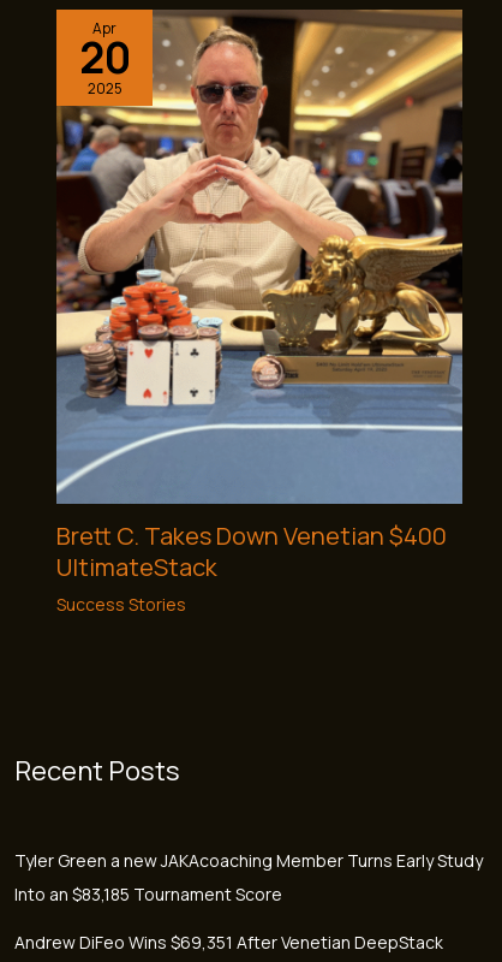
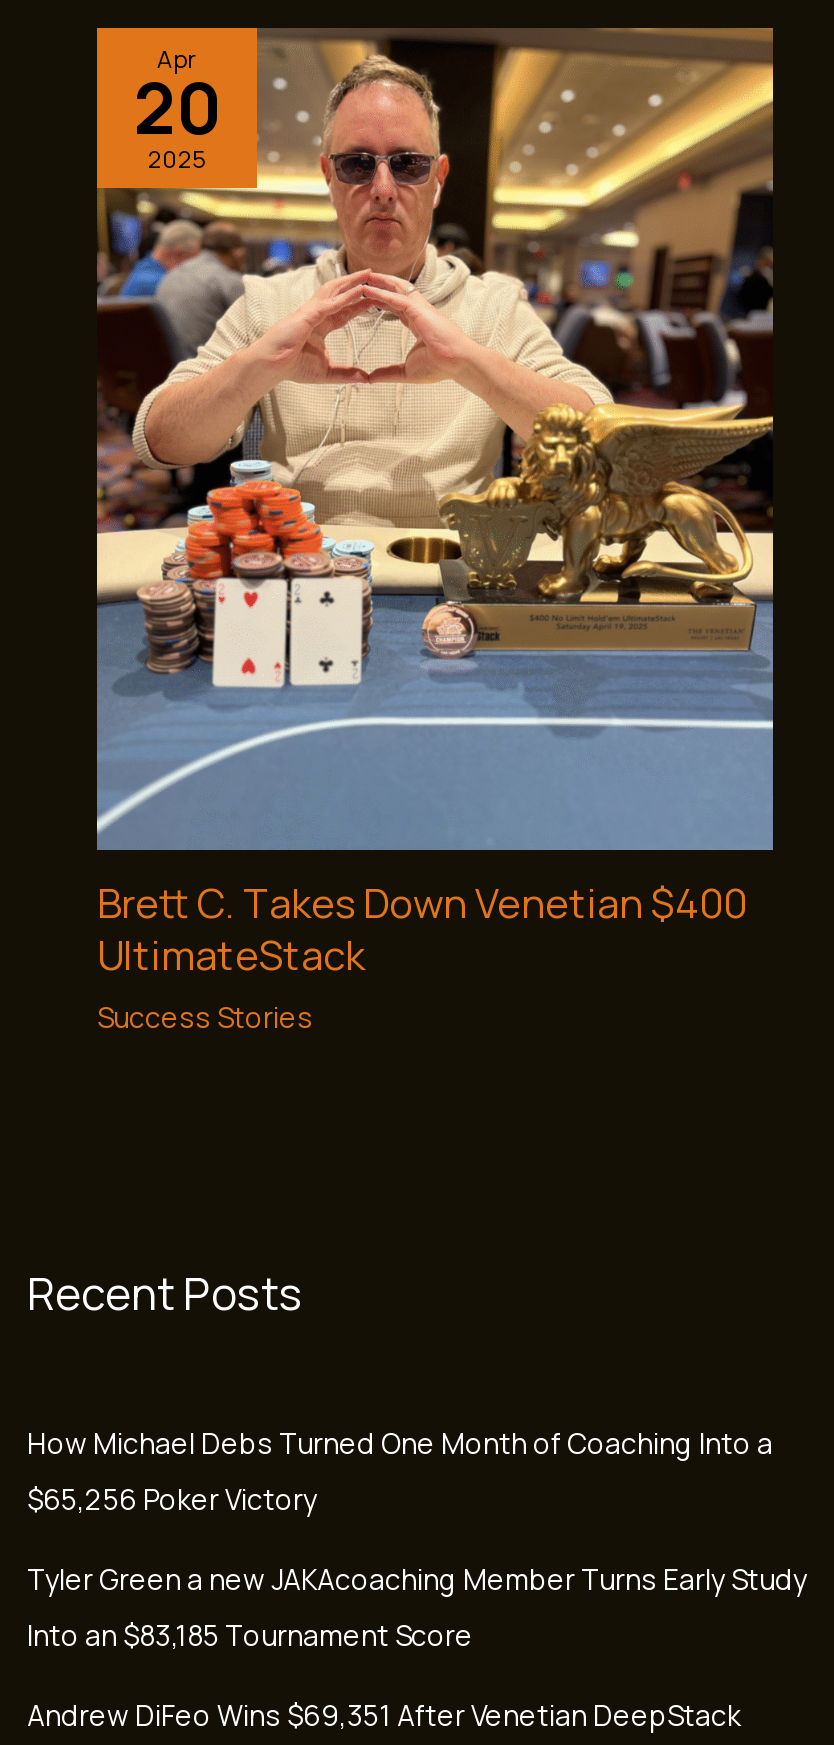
none -> [27,1425,773,1519] How Michael Debs Turned One Month of Coaching Into a | $65,256 Poker Victory

